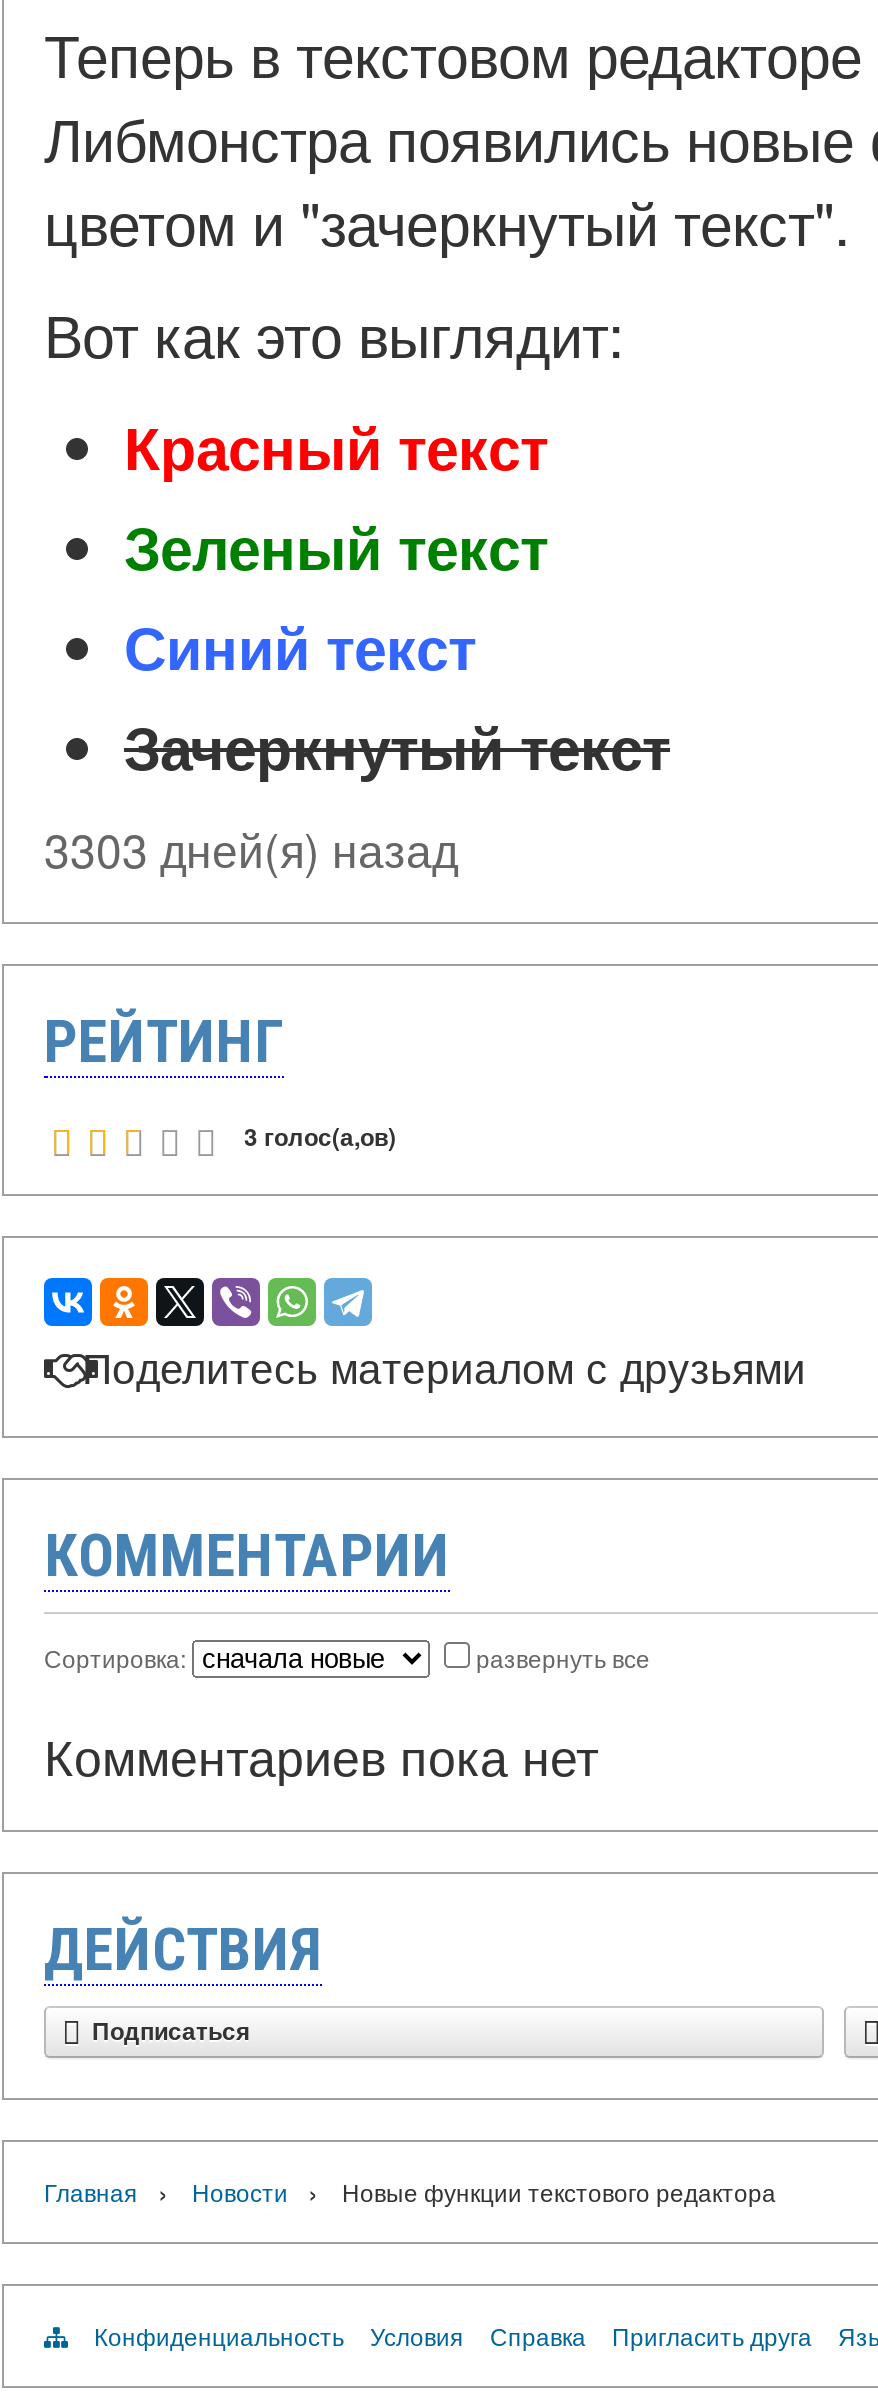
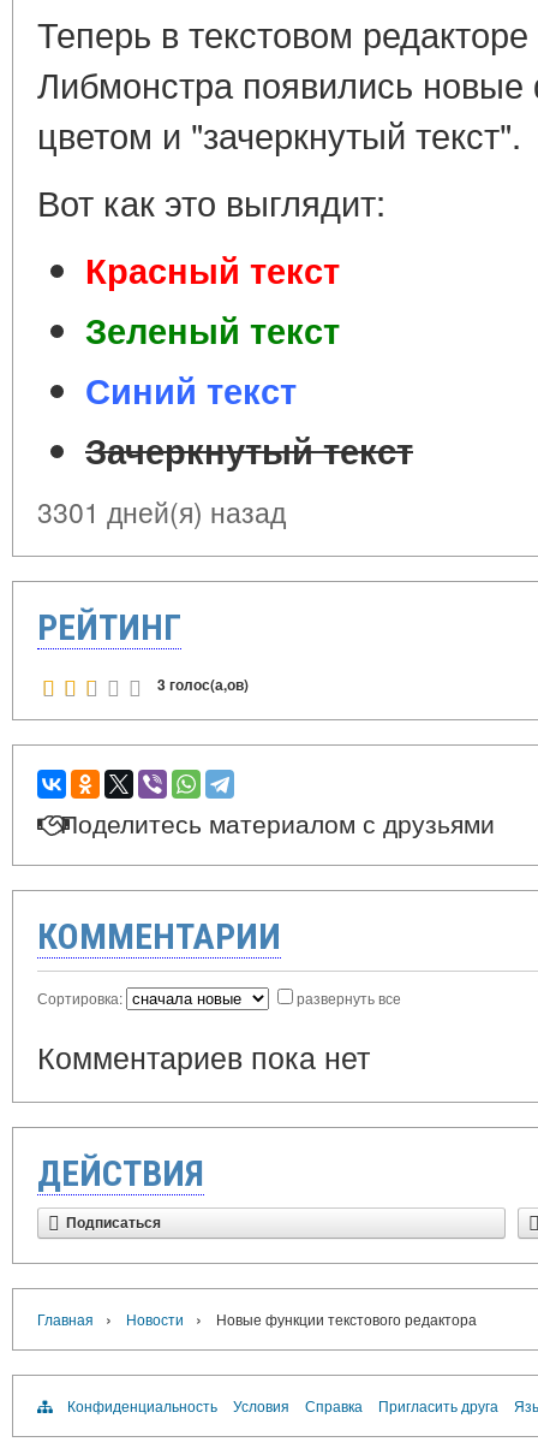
[44,816,458,882] 3303 дней(я) назад -> [37,492,286,532] 3301 дней(я) назад

